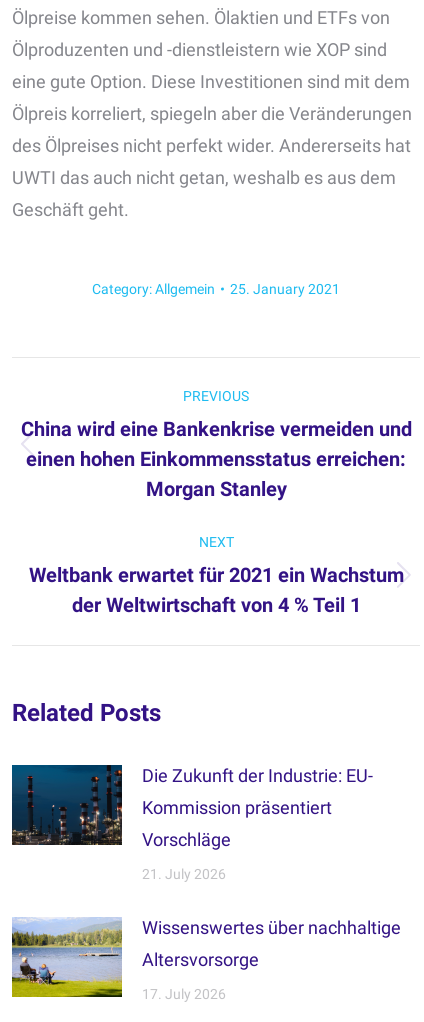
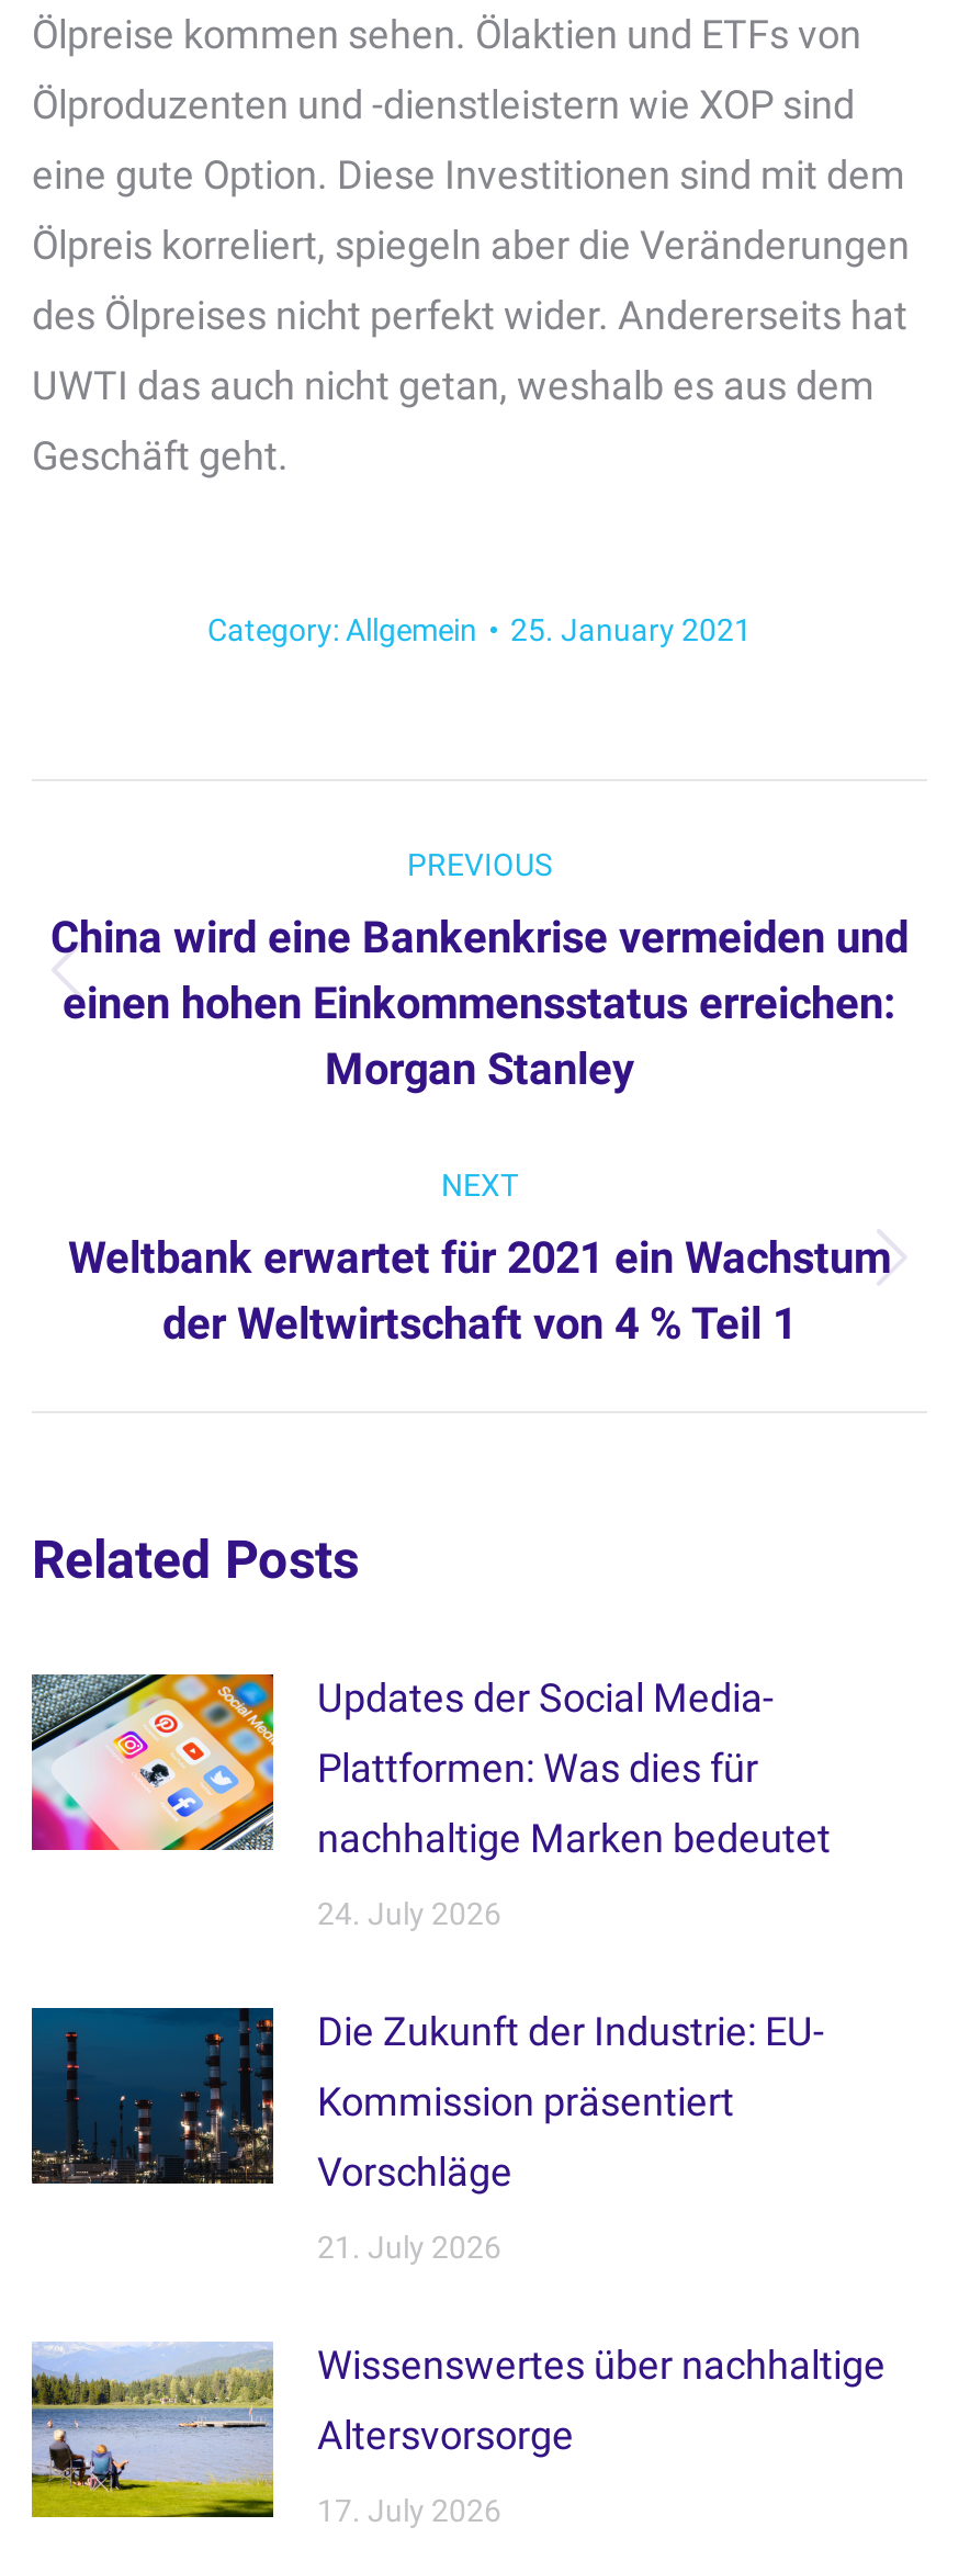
none -> [30,1672,831,1931] [image] | Updates der Social Media- | Plattformen: Was dies für | nachhaltige Marken bedeutet | 24. July 2026

